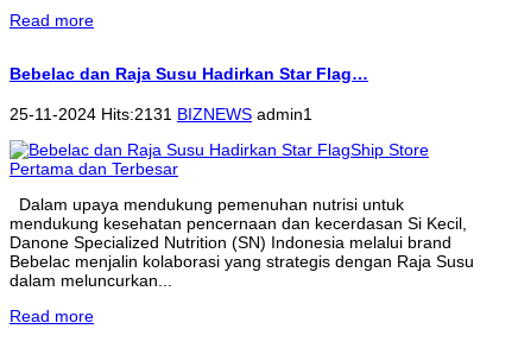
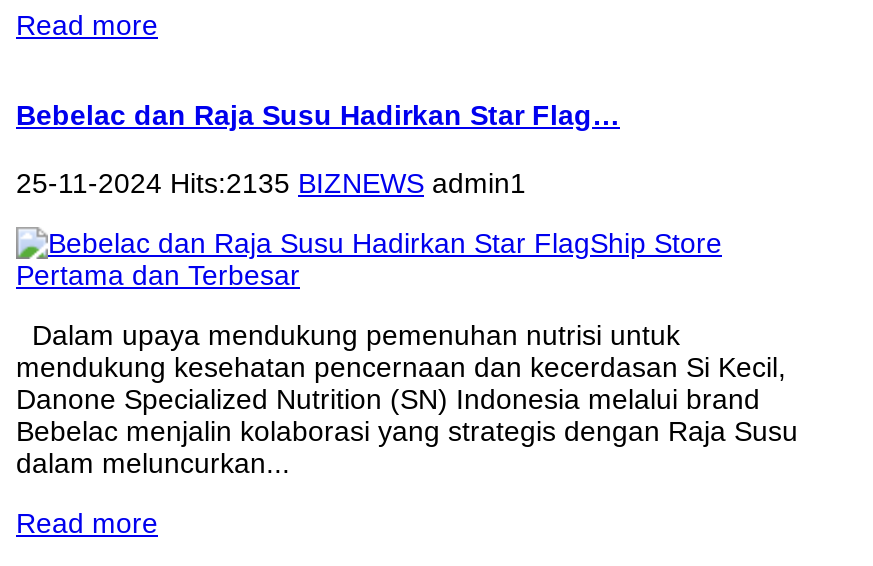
[10,105,312,124] 25-11-2024 Hits:2131 BIZNEWS admin1 -> [16,168,526,200] 25-11-2024 Hits:2135 BIZNEWS admin1

